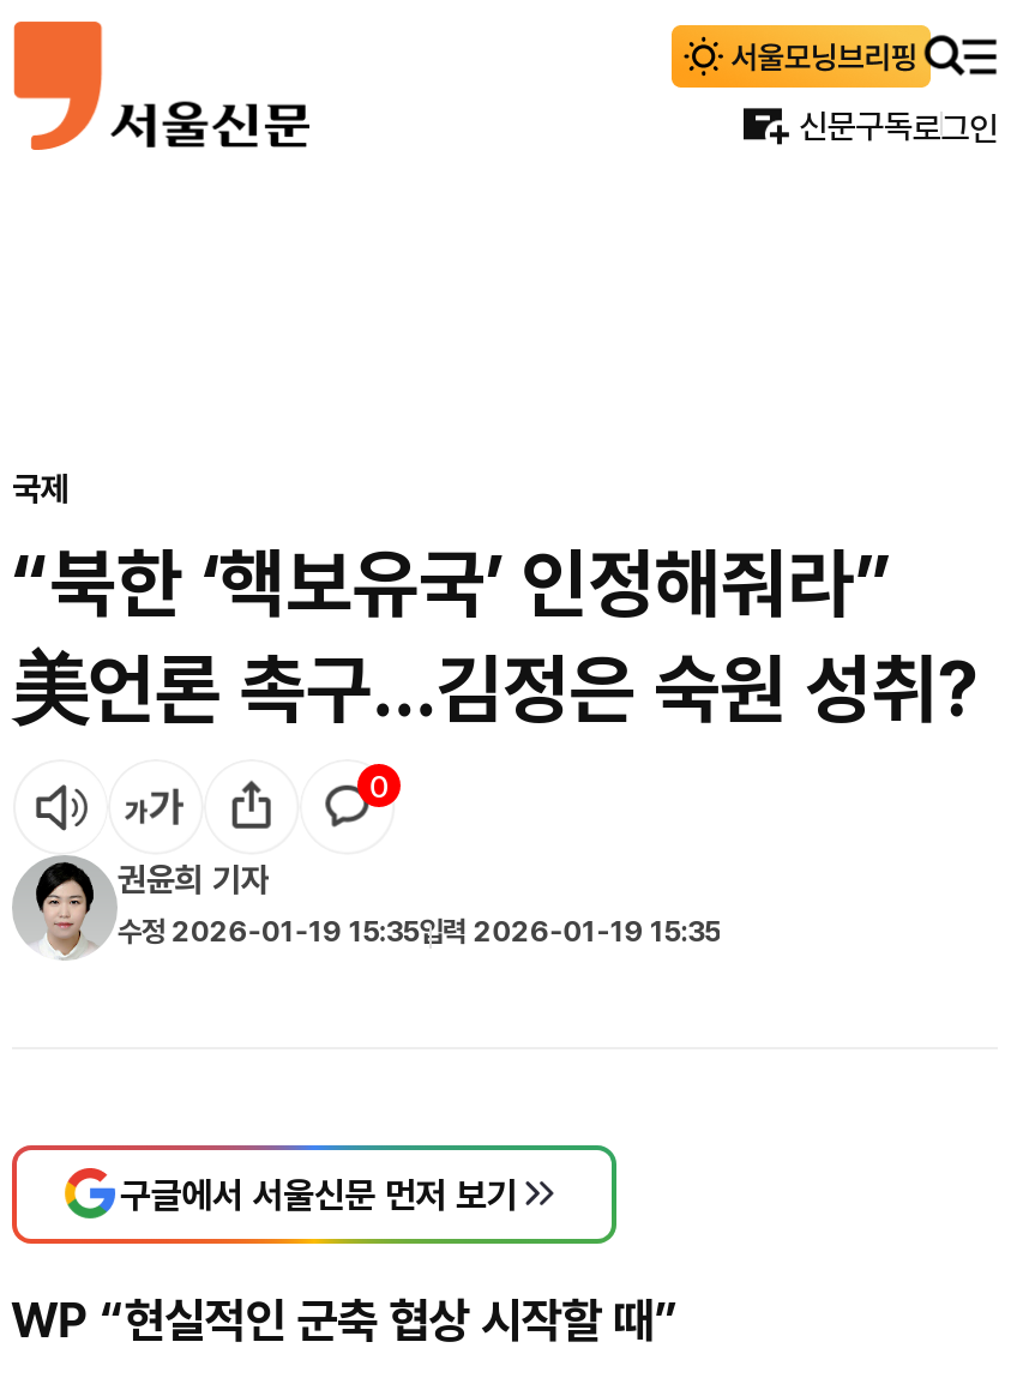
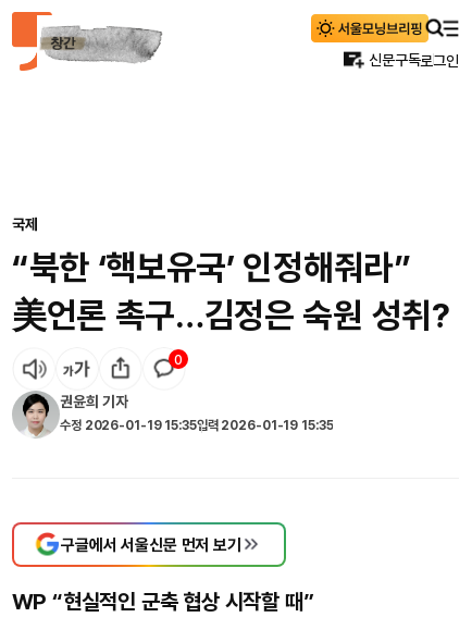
[19,20,343,150] [image] -> [36,15,163,70] [image]

